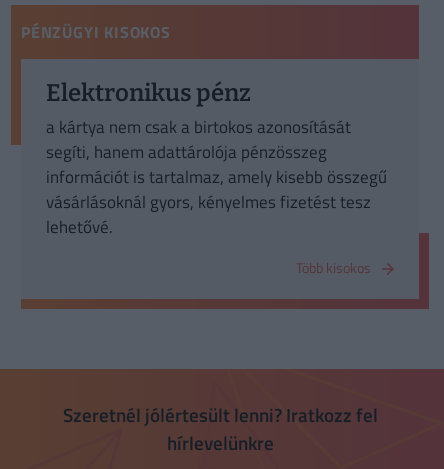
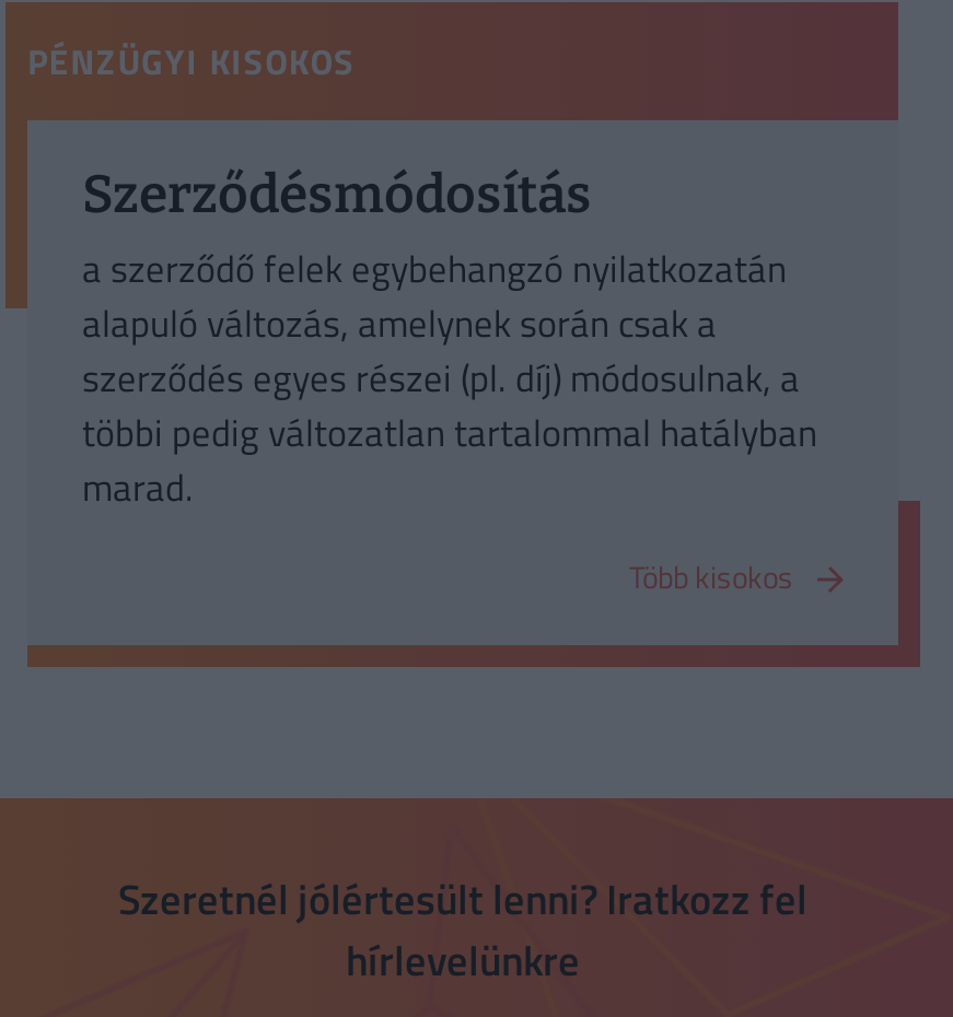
[46,79,387,240] Elektronikus pénz | a kártya nem csak a birtokos azonosítását | segíti, hanem adattárolója pénzösszeg | információt is tartalmaz, amely kisebb összegű | vásárlásoknál gyors, kényelmes fizetést tesz | lehetővé. -> [82,164,817,515] Szerződésmódosítás | a szerződő felek egybehangzó nyilatkozatán | alapuló változás, amelynek során csak a | szerződés egyes részei (pl. díj) módosulnak, a | többi pedig változatlan tartalommal hatályban | marad.

